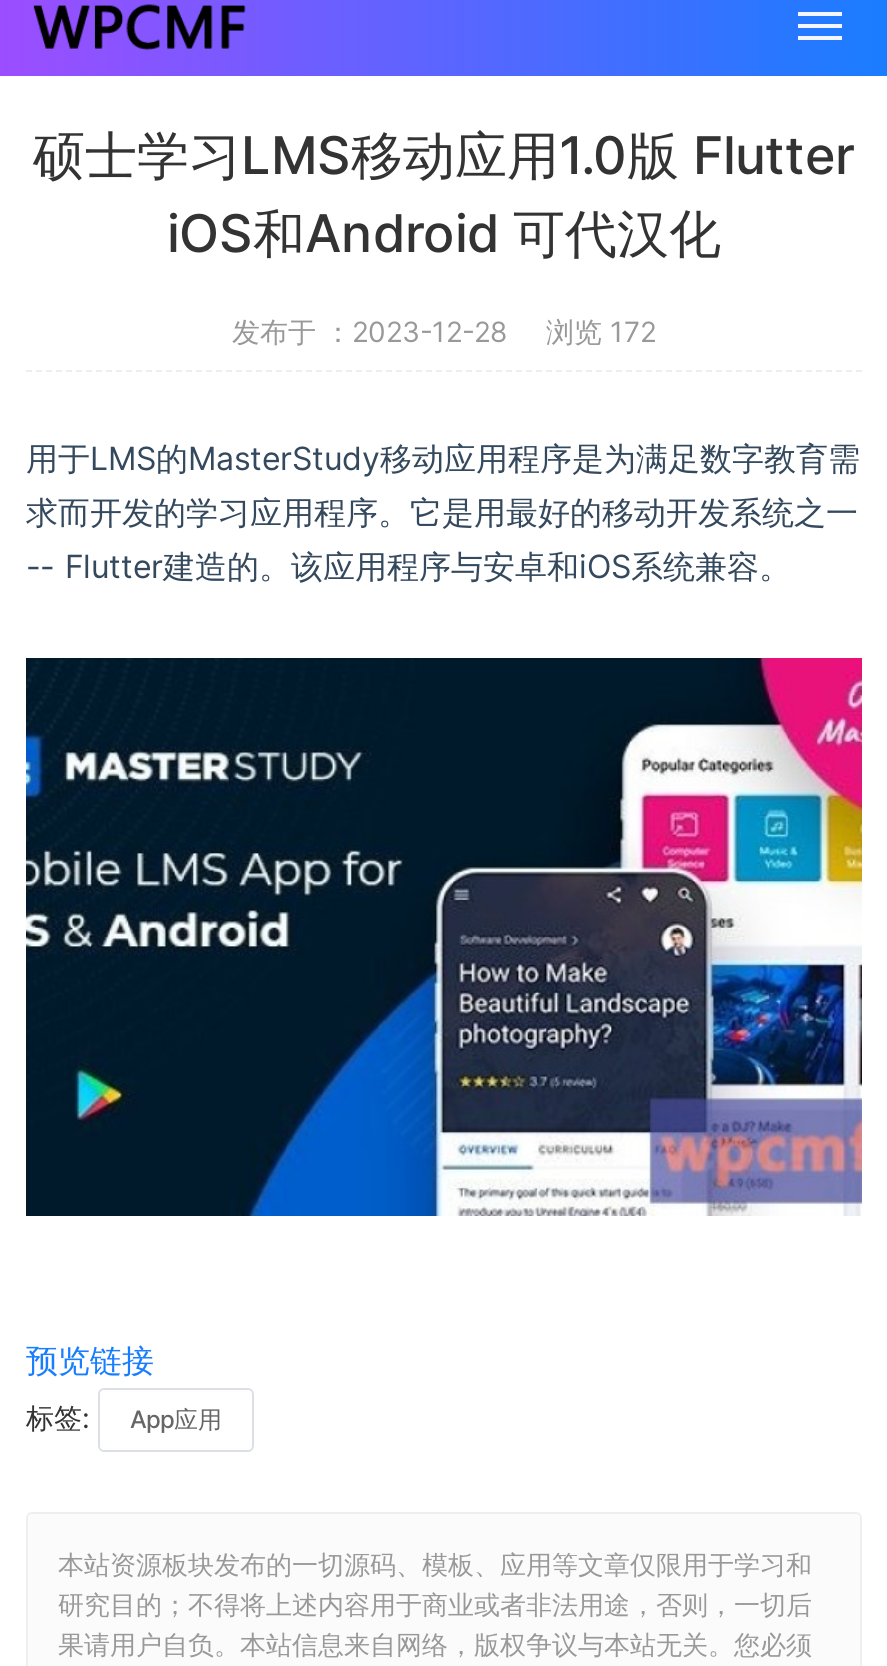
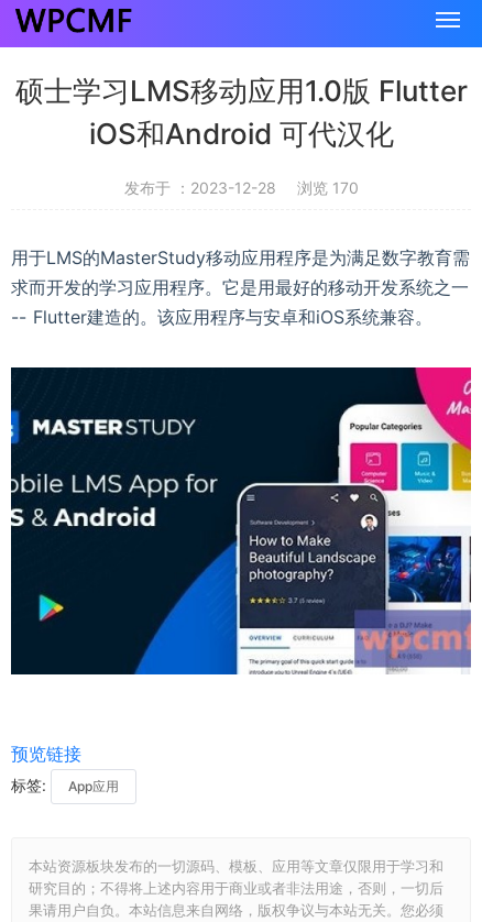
[232,314,656,348] 发布于 ：2023-12-28 浏览 172 -> [124,178,358,197] 发布于 ：2023-12-28 浏览 170

